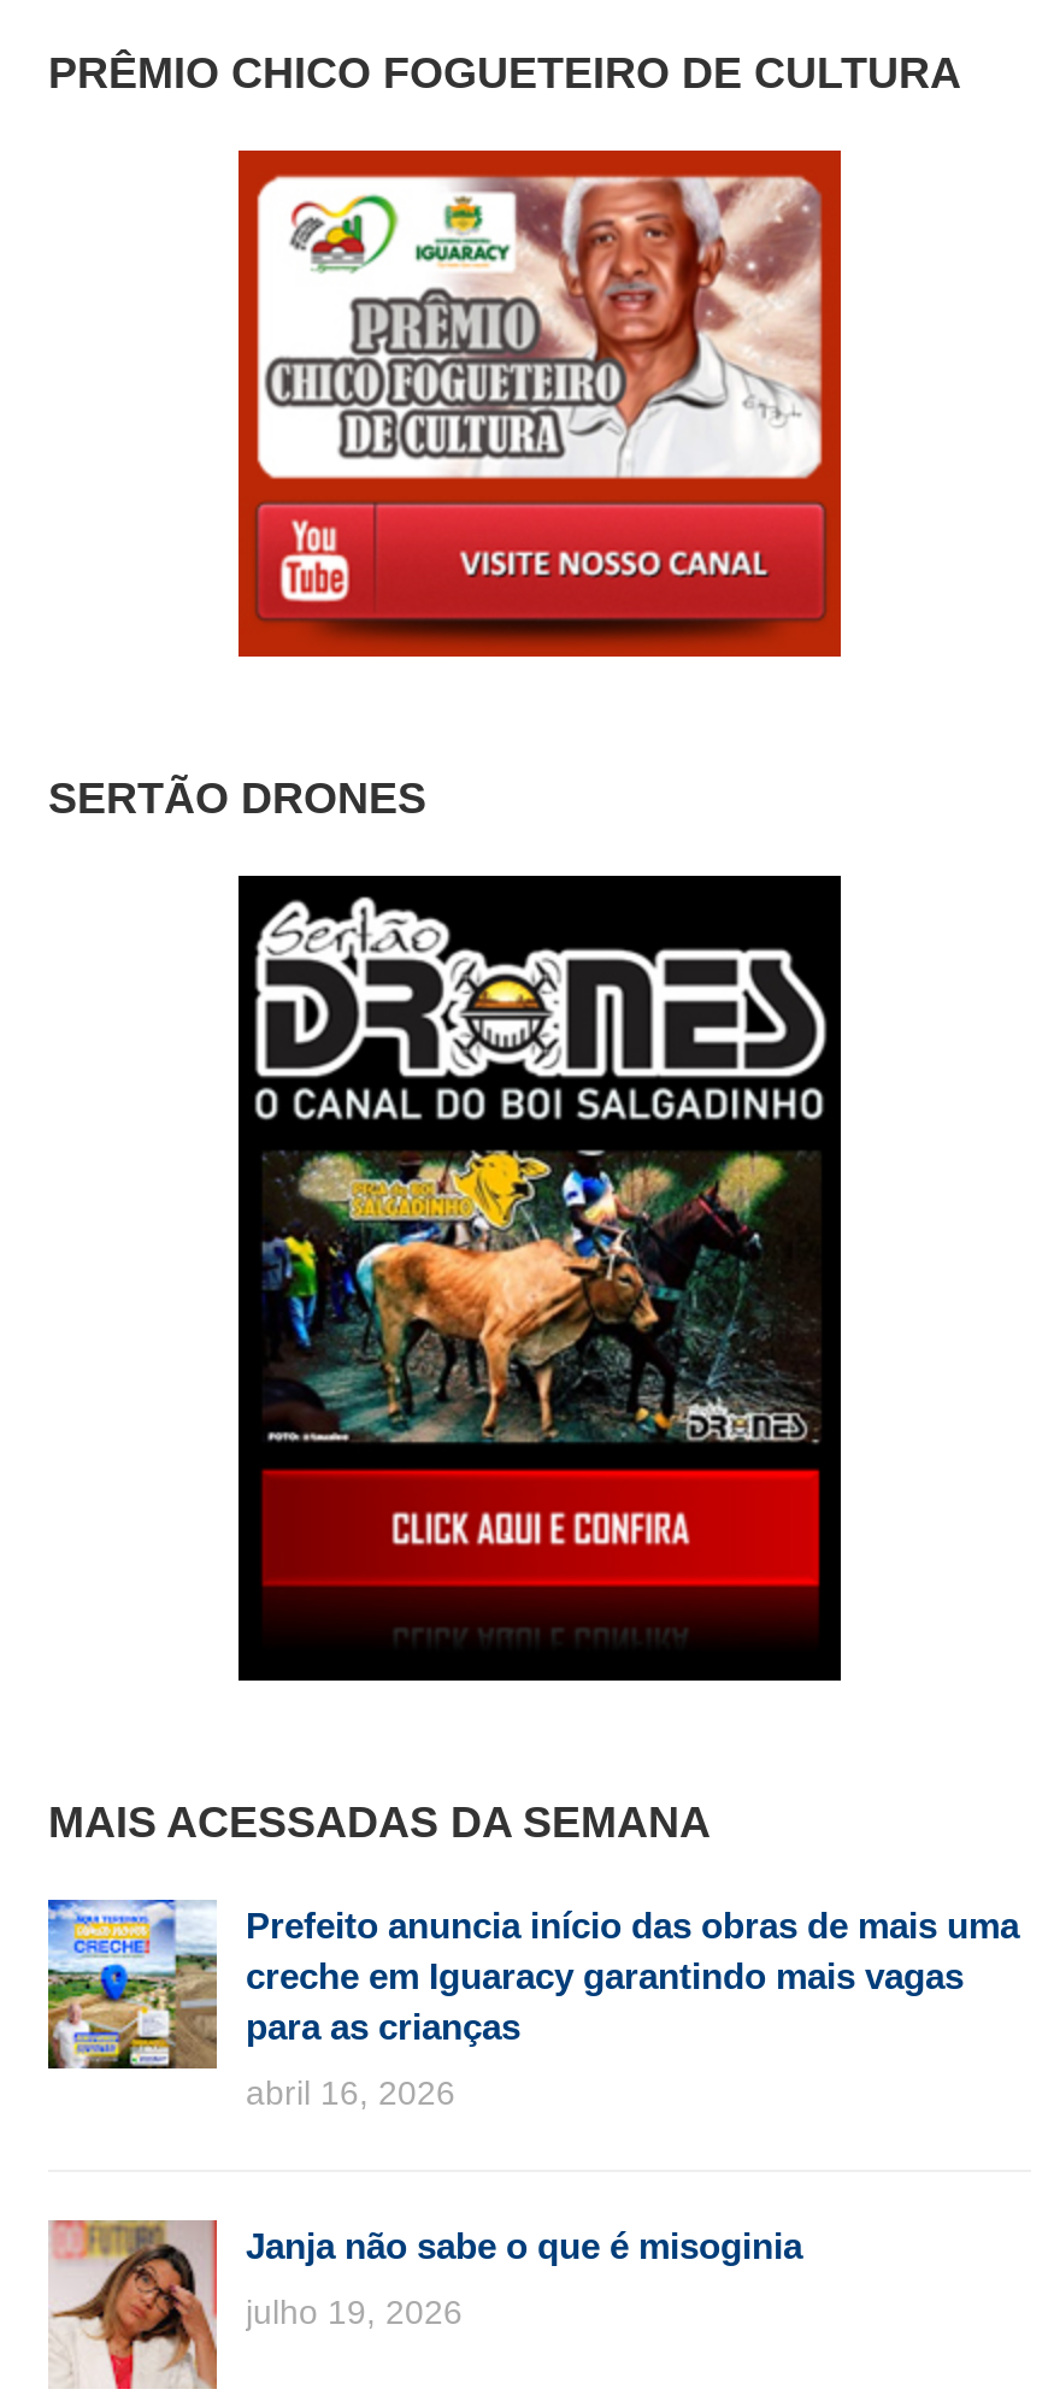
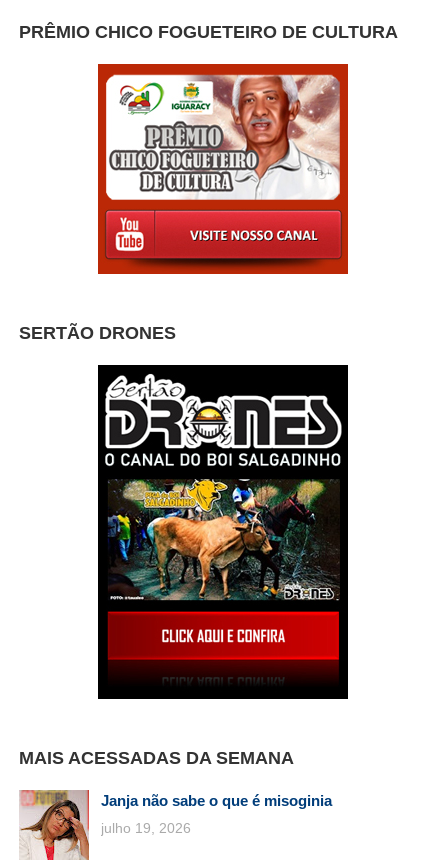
[46,1897,1019,2113] [image] | Prefeito anuncia início das obras de mais uma | creche em Iguaracy garantindo mais vagas | para as crianças | abril 16, 2026 -> none

